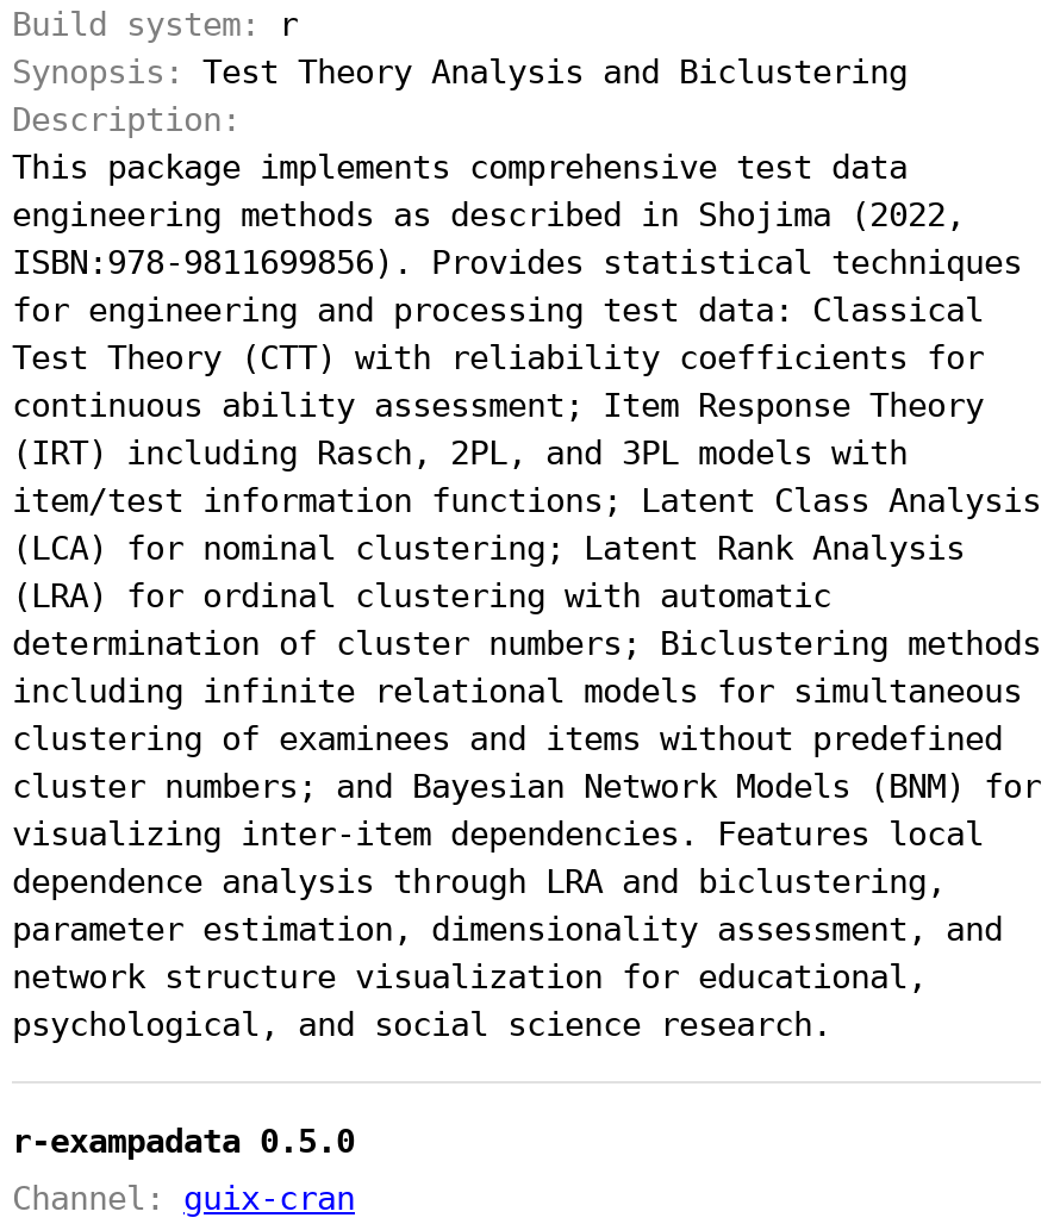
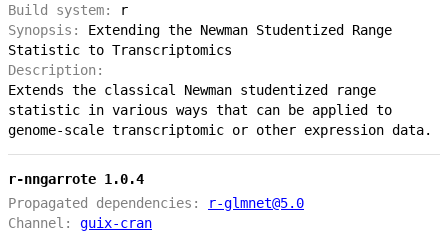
[12,52,908,90] Synopsis: Test Theory Analysis and Biclustering -> [8,22,392,58] Synopsis: Extending the Newman Studentized Range | Statistic to Transcriptomics
moved [12,100,241,138] -> [8,62,104,78]: Description:
[12,148,1041,1160] This package implements comprehensive test data | engineering methods as described in Shojima (2022, | ISBN:978-9811699856). Provides statistical techniques | for engineering and processing test data: Classical | Test Theory (CTT) with reliability coefficients for | continuous ability assessment; Item Response Theory | (IRT) including Rasch, 2PL, and 3PL models with | item/test information functions; Latent Class Analysis | (LCA) for nominal clustering; Latent Rank Analysis | (LRA) for ordinal clustering with automatic | determination of cluster numbers; Biclustering methods | including infinite relational models for simultaneous | clustering of examinees and items without predefined | cluster numbers; and Bayesian Network Models (BNM) for | visualizing inter-item dependencies. Features local | dependence analysis through LRA and biclustering, | parameter estimation, dimensionality assessment, and | network structure visualization for educational, | psychological, and social science research. | r-exampadata 0.5.0 -> [8,82,432,210] Extends the classical Newman studentized range | statistic in various ways that can be applied to | genome-scale transcriptomic or other expression data. | r-nngarrote 1.0.4 | Propagated dependencies: r-glmnet@5.0

